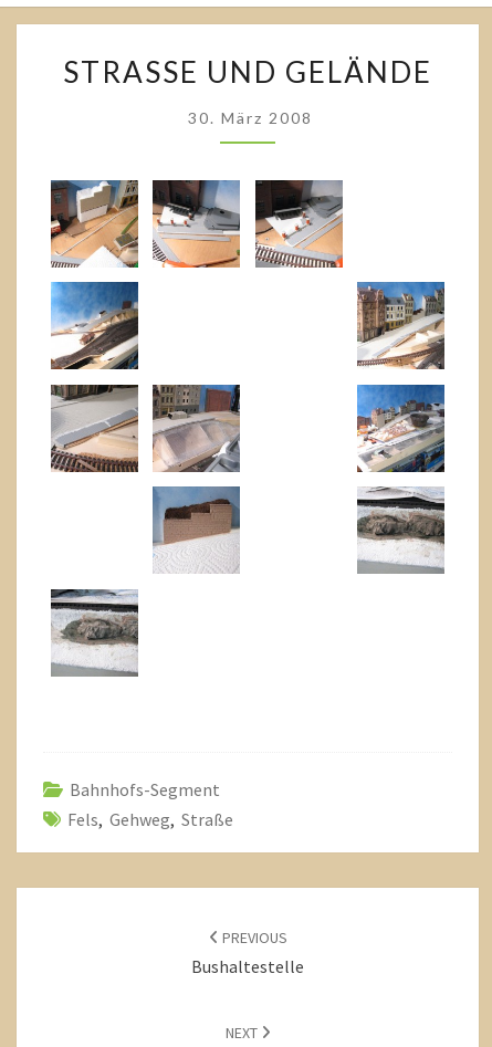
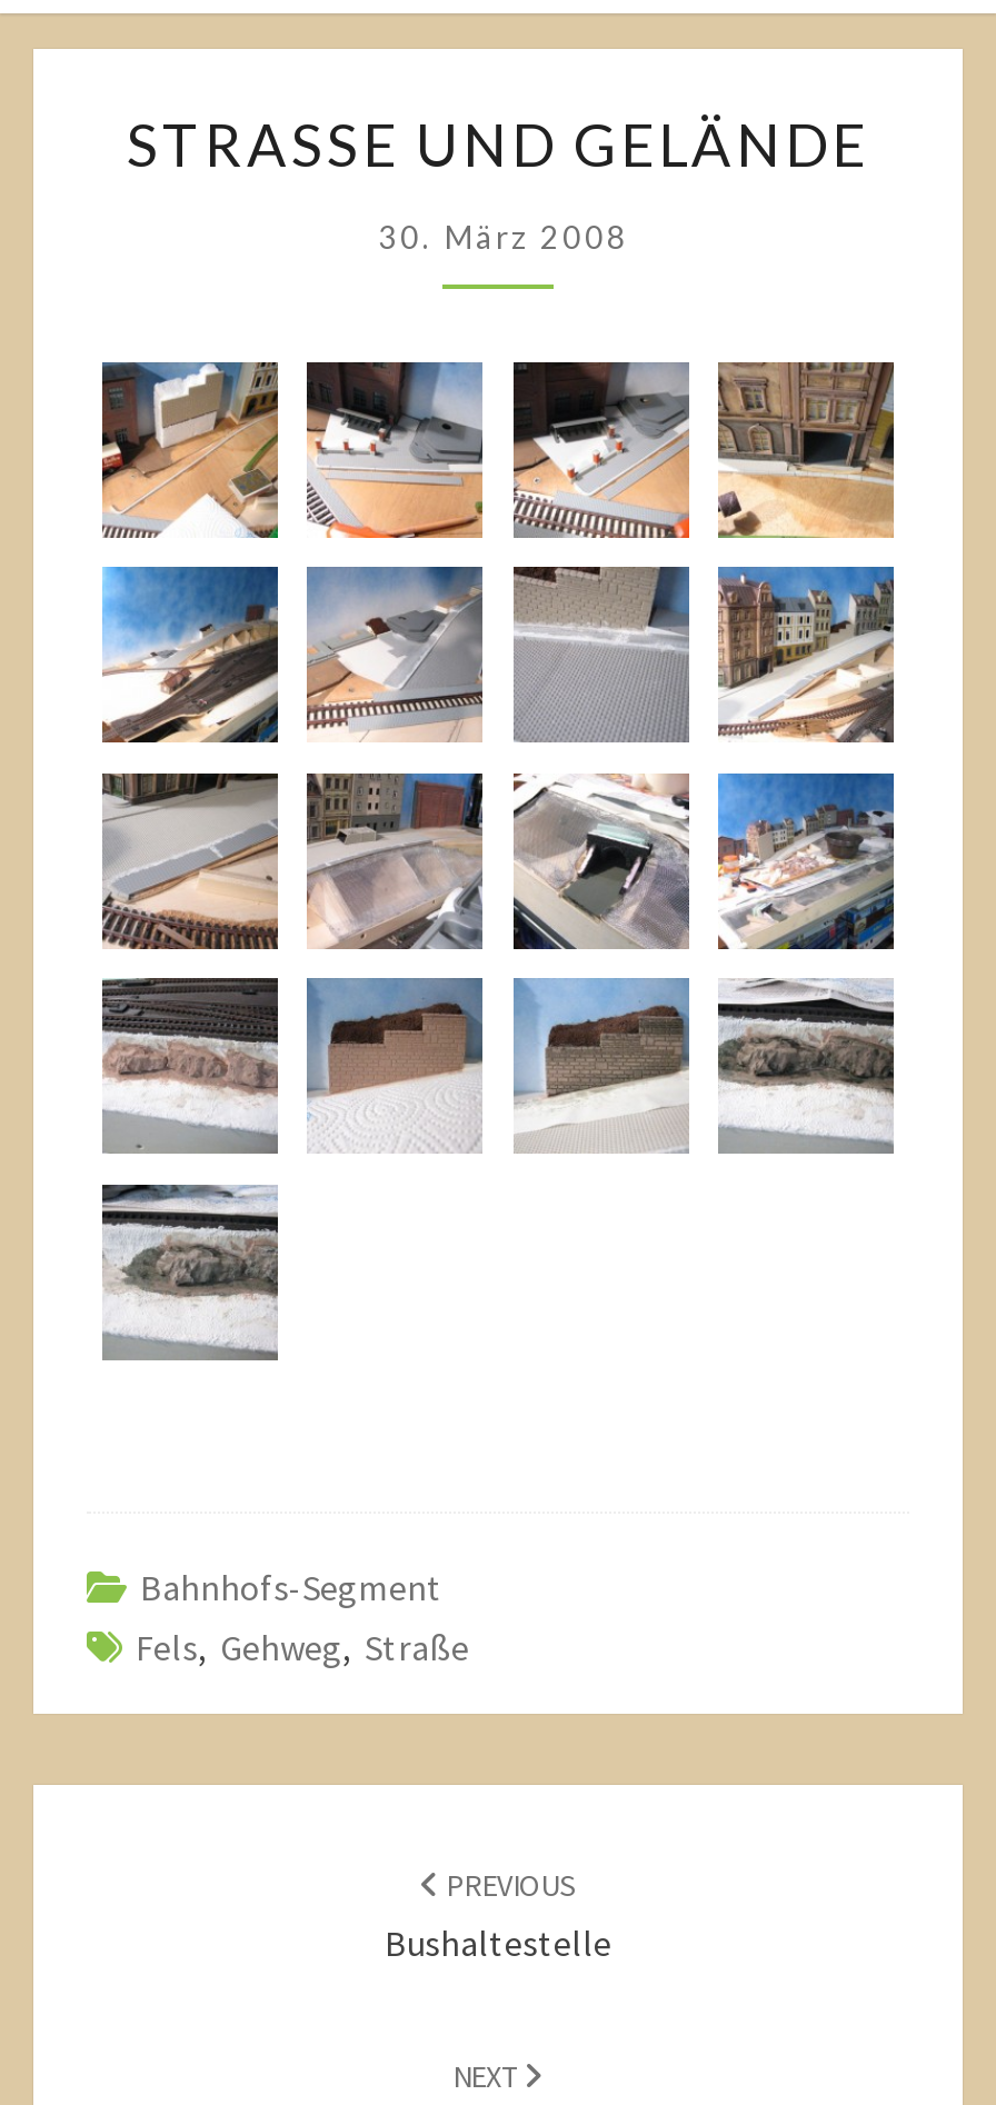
none -> [100,976,280,1156] [image]
none -> [305,565,485,742] [image]
none -> [511,565,691,745] [image]
none -> [511,771,691,951] [image]
none -> [511,976,691,1154] [image]
none -> [716,360,896,540] [image]

